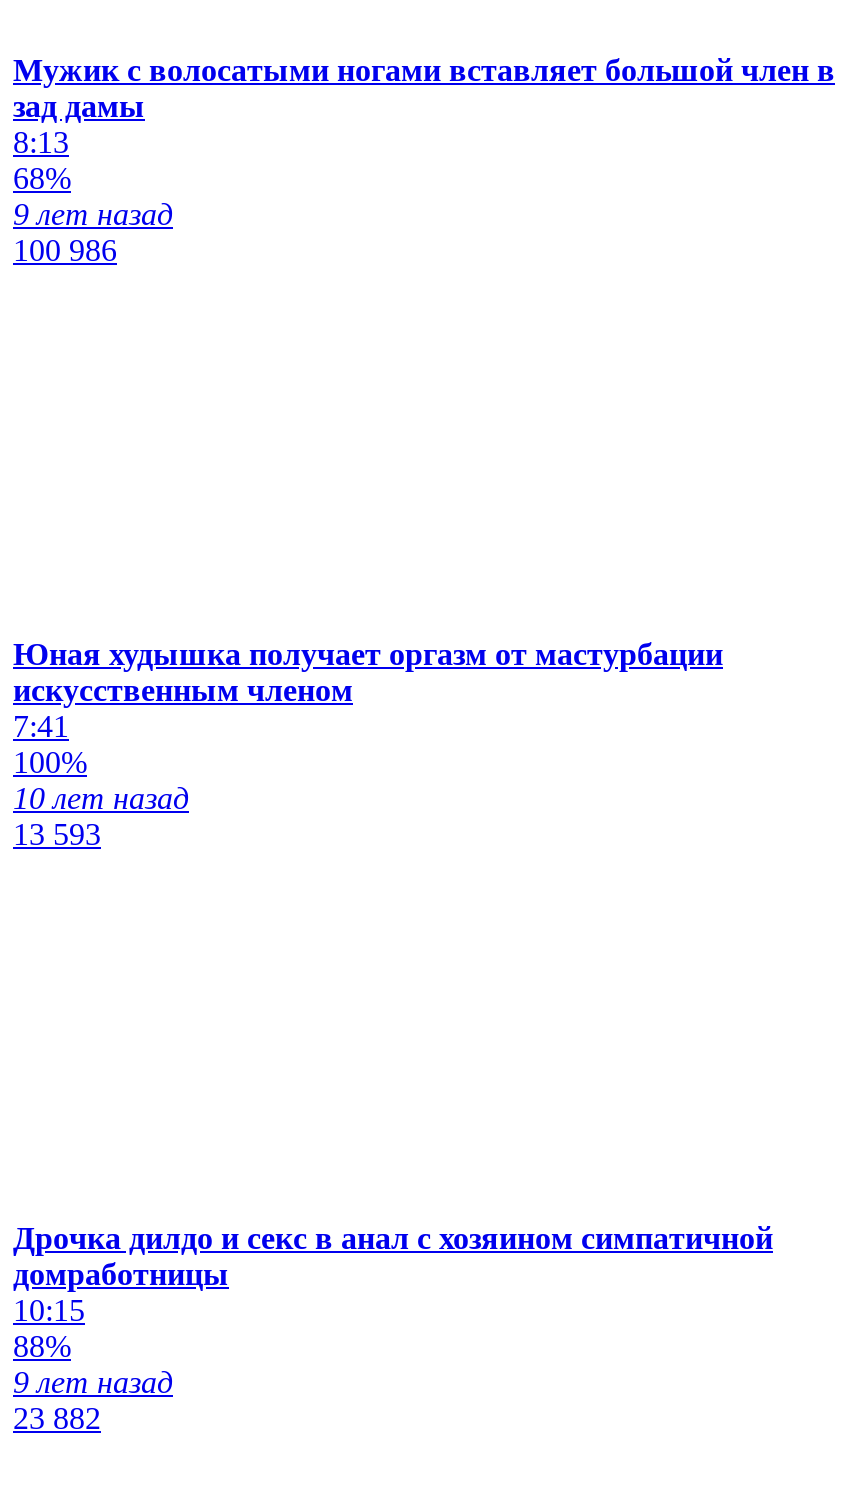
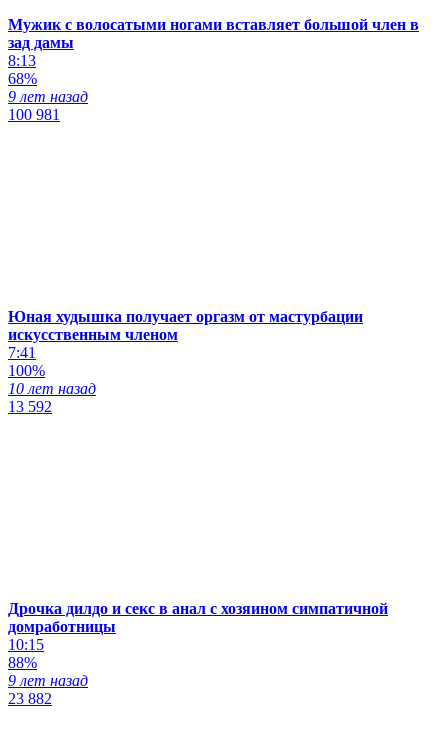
[13,233,117,267] 100 986 -> [8,106,60,123] 100 981
[13,817,101,851] 13 593 -> [8,398,52,415] 13 592

